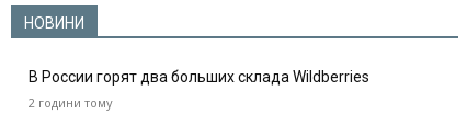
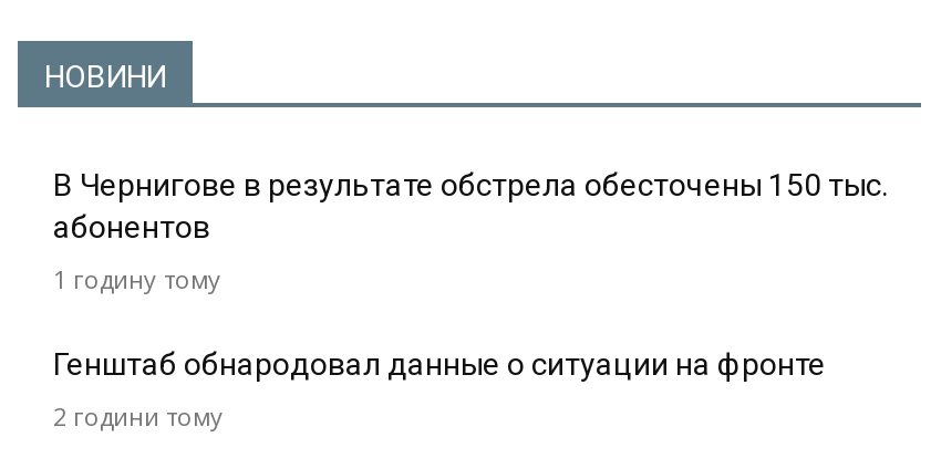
[29,68,369,86] В России горят два больших склада Wildberries -> [53,167,888,382] В Чернигове в результате обстрела обесточены 150 тыс. | абонентов | 1 годину тому | Генштаб обнародовал данные о ситуации на фронте

